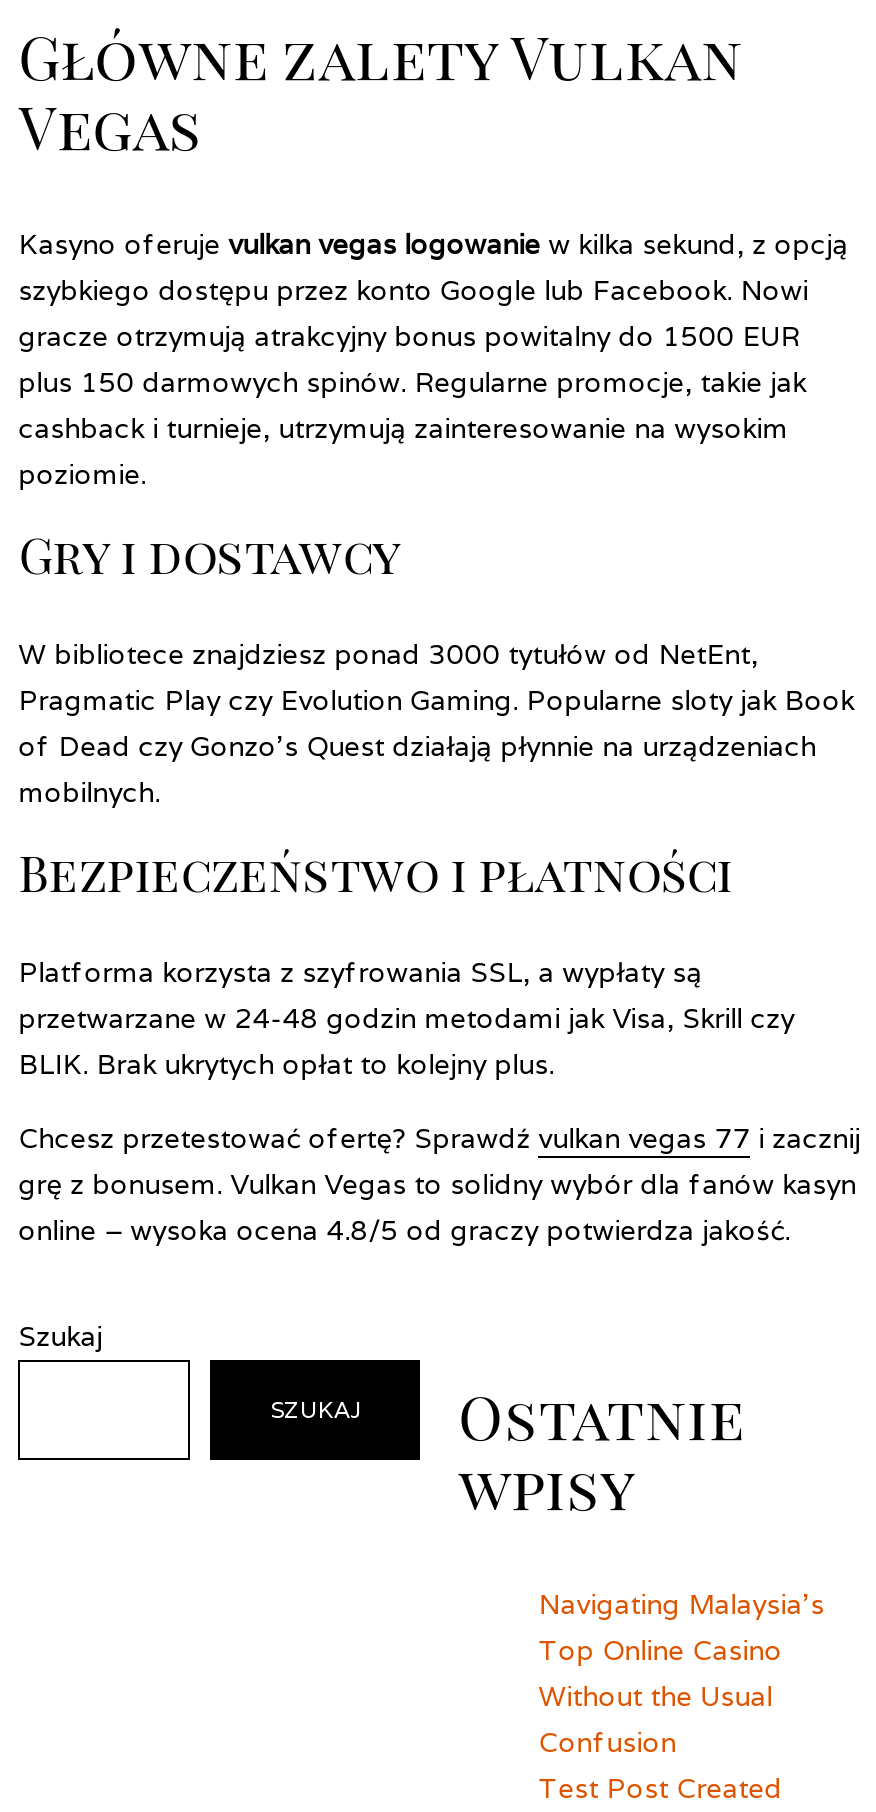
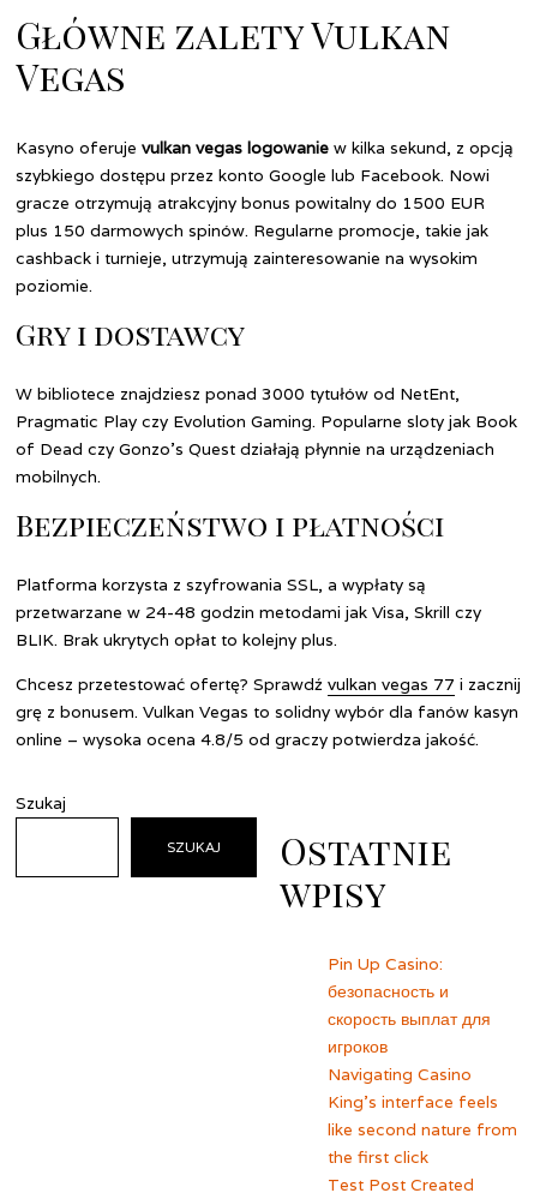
[539,1585,825,1759] Navigating Malaysia’s | Top Online Casino | Without the Usual | Confusion -> [328,952,518,1167] Pin Up Casino: | безопасность и | скорость выплат для | игроков | Navigating Casino | King’s interface feels | like second nature from | the first click

